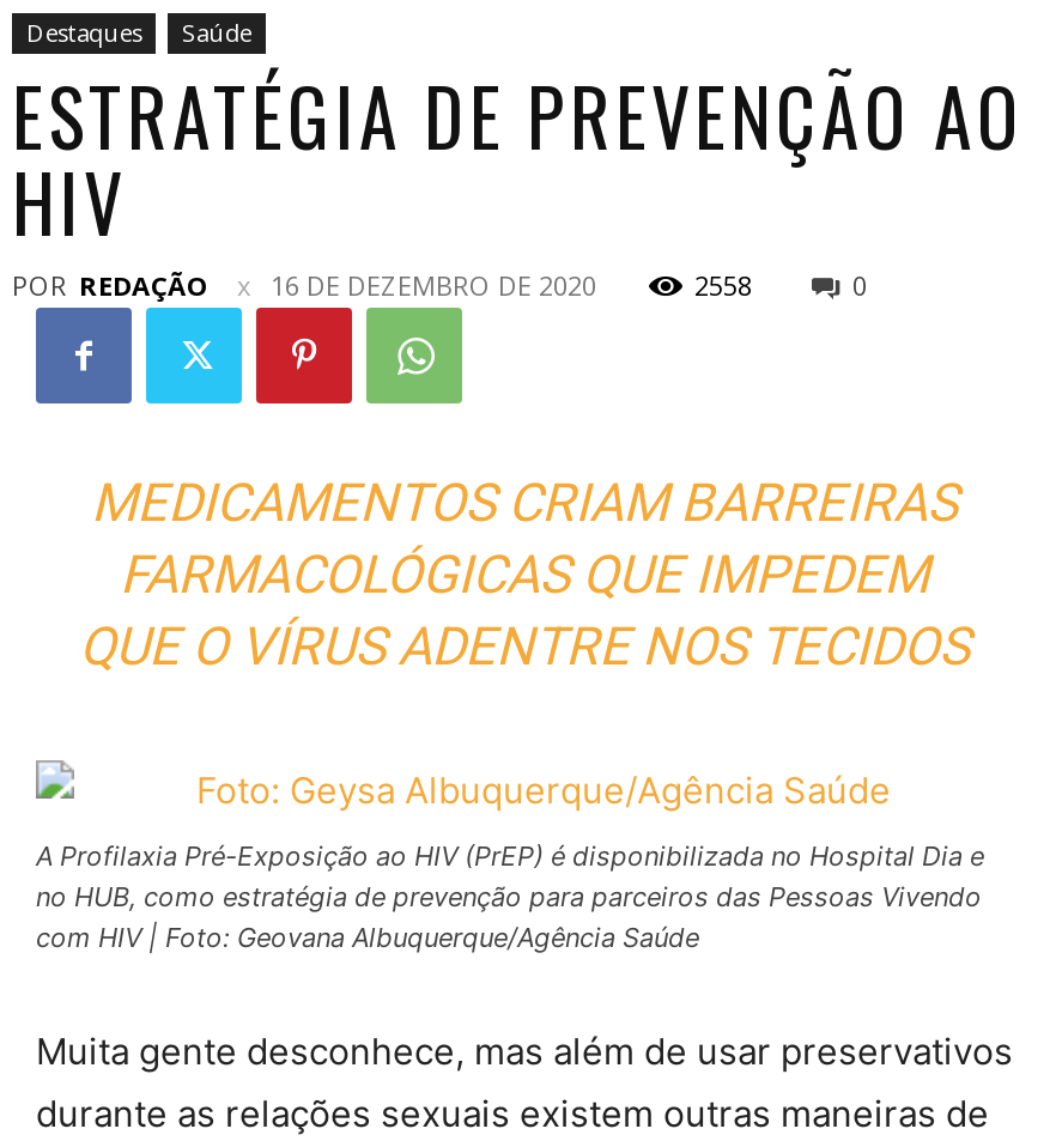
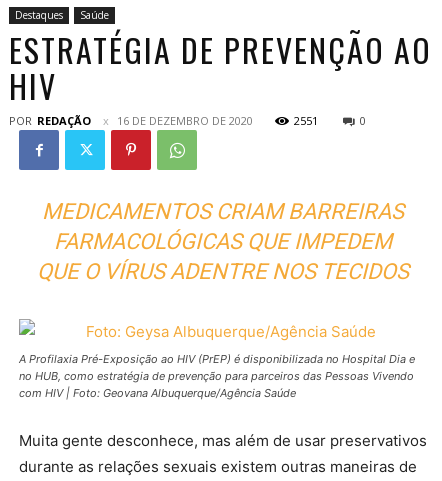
[694,267,752,303] 2558 -> [294,113,318,128] 2551

